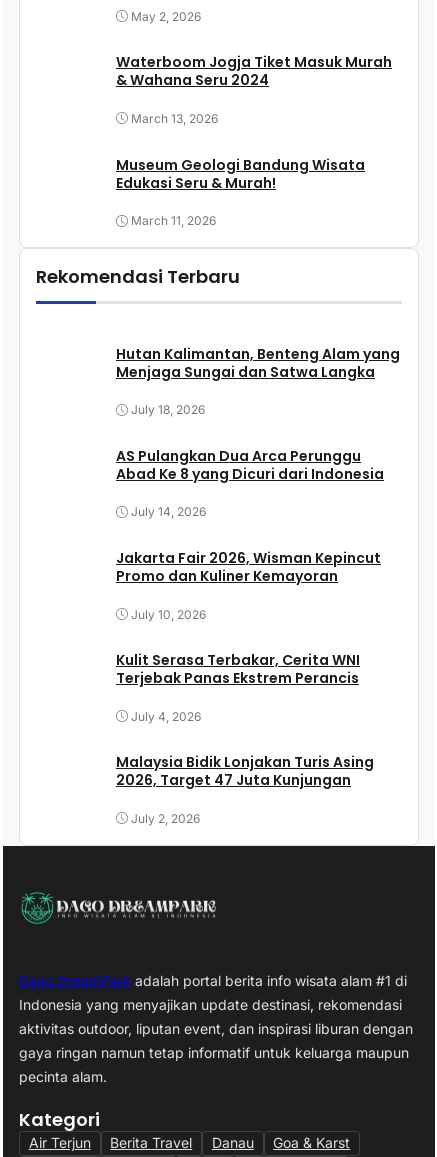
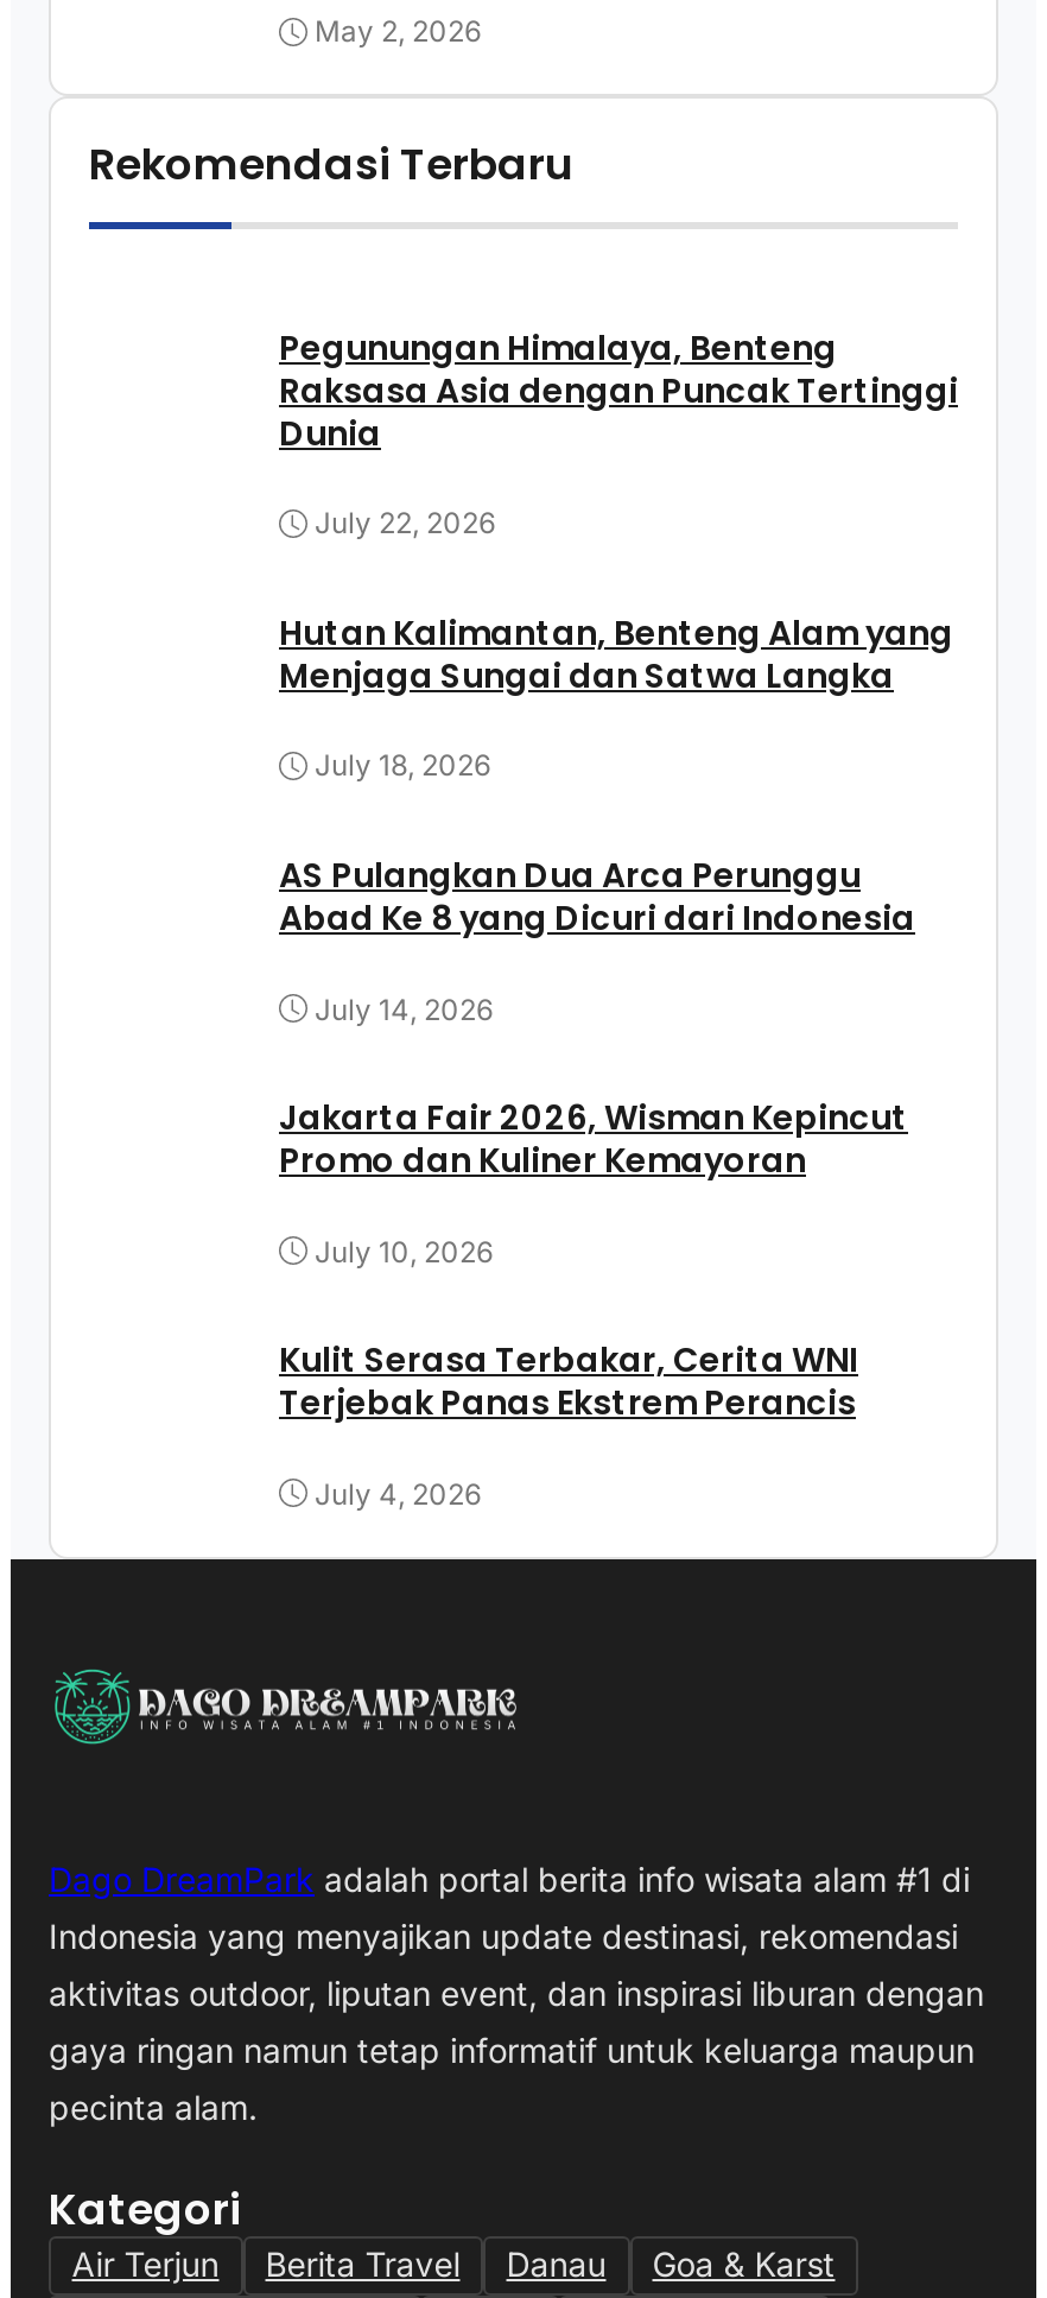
[116,52,392,228] Waterboom Jogja Tiket Masuk Murah | & Wahana Seru 2024 | March 13, 2026 | Museum Geologi Bandung Wisata | Edukasi Seru & Murah! | March 11, 2026 -> none
moved [36,264,240,289] -> [89,135,573,194]: Rekomendasi Terbaru
none -> [279,323,958,541] Pegunungan Himalaya, Benteng | Raksasa Asia dengan Puncak Tertinggi | Dunia | July 22, 2026
[116,752,374,826] Malaysia Bidik Lonjakan Turis Asing | 2026, Target 47 Juta Kunjungan | July 2, 2026 -> none

